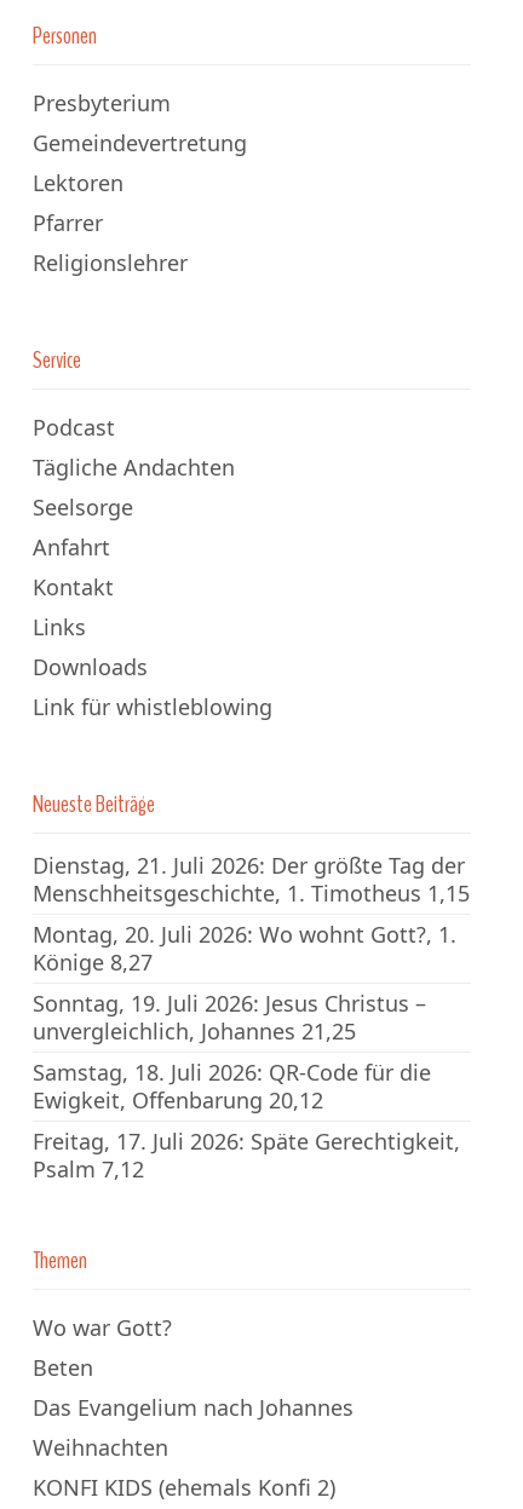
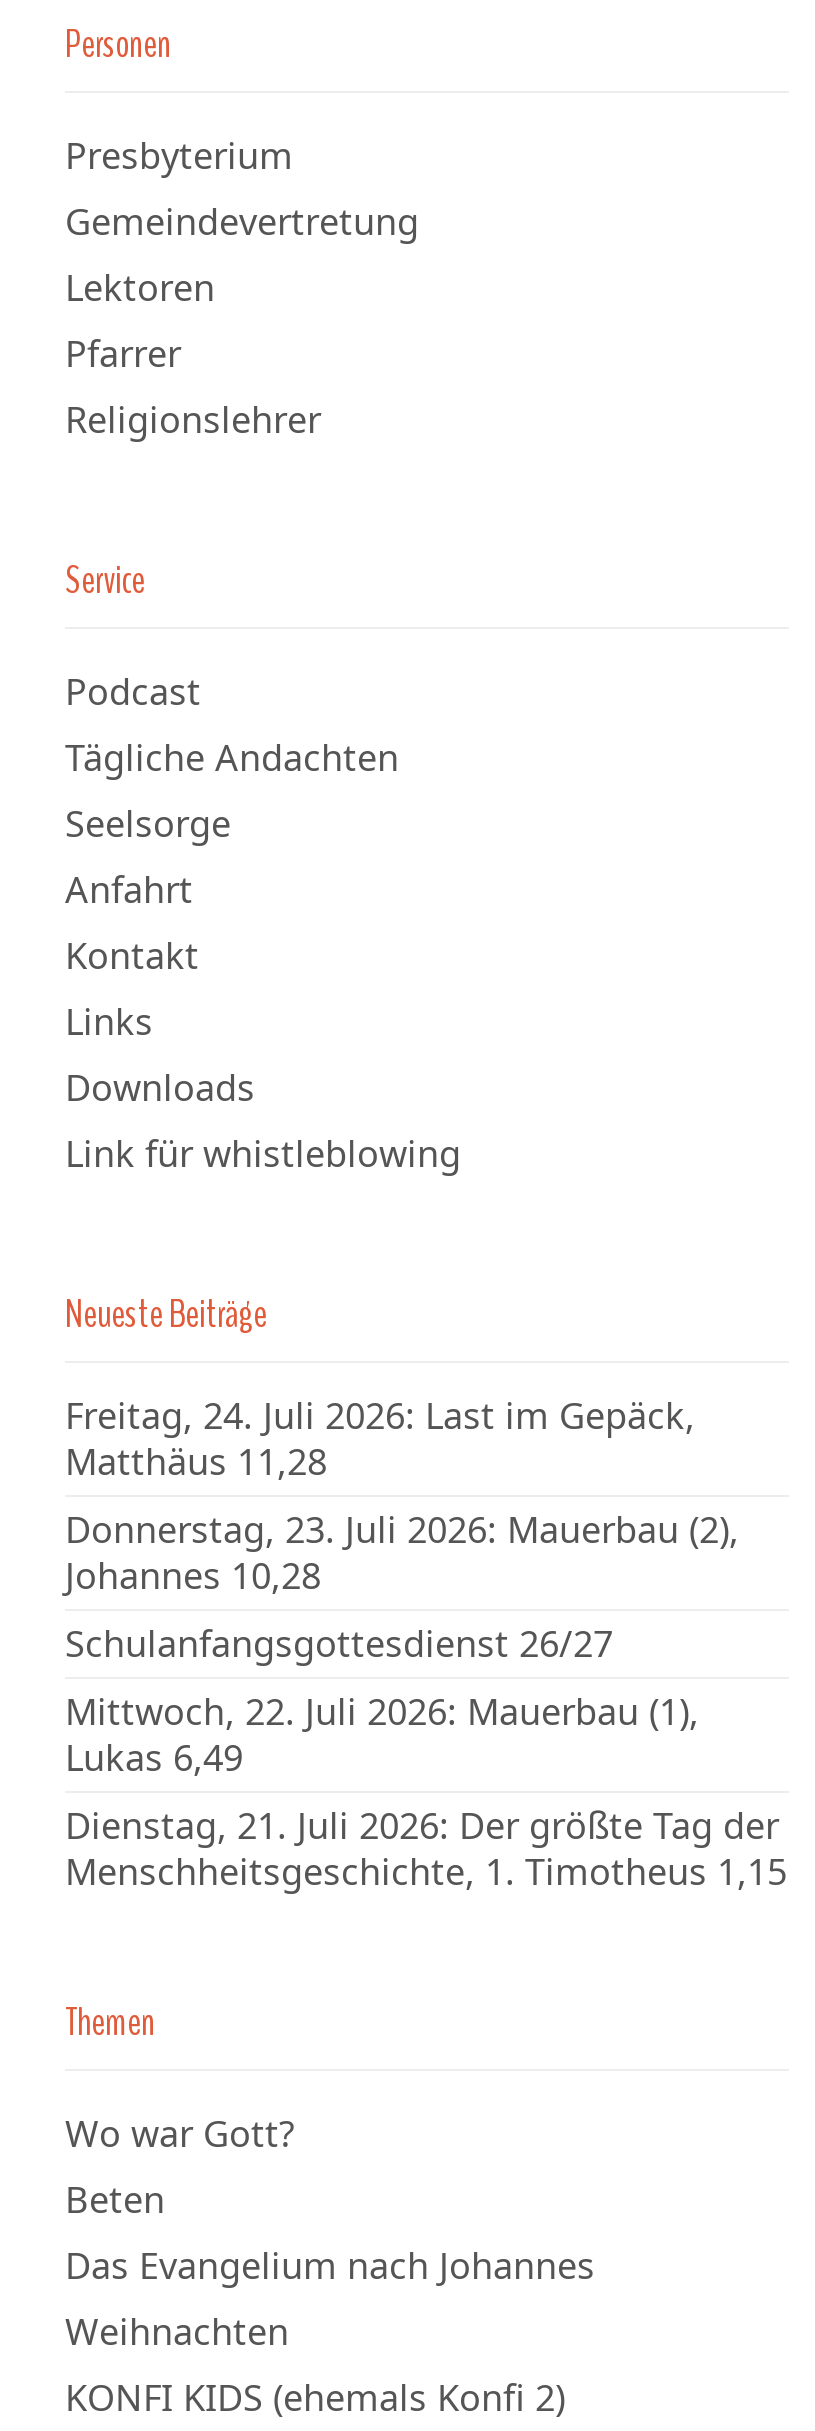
none -> [65,1391,739,1781] Freitag, 24. Juli 2026: Last im Gepäck, | Matthäus 11,28 | Donnerstag, 23. Juli 2026: Mauerbau (2), | Johannes 10,28 | Schulanfangsgottesdienst 26/27 | Mittwoch, 22. Juli 2026: Mauerbau (1), | Lukas 6,49
moved [33,851,470,908] -> [65,1801,787,1895]: Dienstag, 21. Juli 2026: Der größte Tag der | Menschheitsgeschichte, 1. Timotheus 1,15
[33,920,460,1183] Montag, 20. Juli 2026: Wo wohnt Gott?, 1. | Könige 8,27 | Sonntag, 19. Juli 2026: Jesus Christus – | unvergleichlich, Johannes 21,25 | Samstag, 18. Juli 2026: QR-Code für die | Ewigkeit, Offenbarung 20,12 | Freitag, 17. Juli 2026: Späte Gerechtigkeit, | Psalm 7,12 -> none

